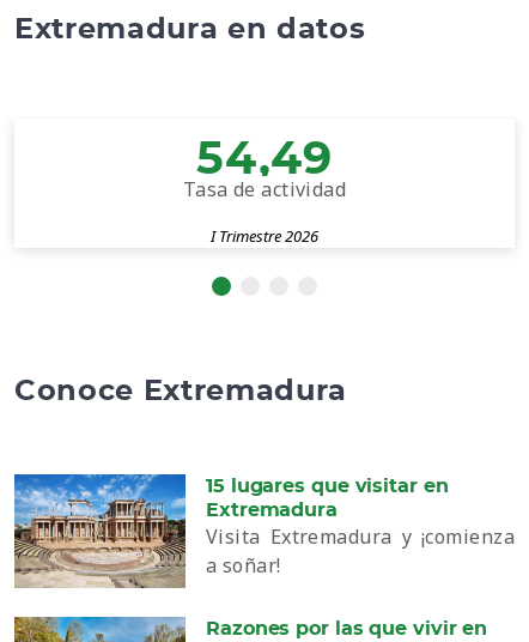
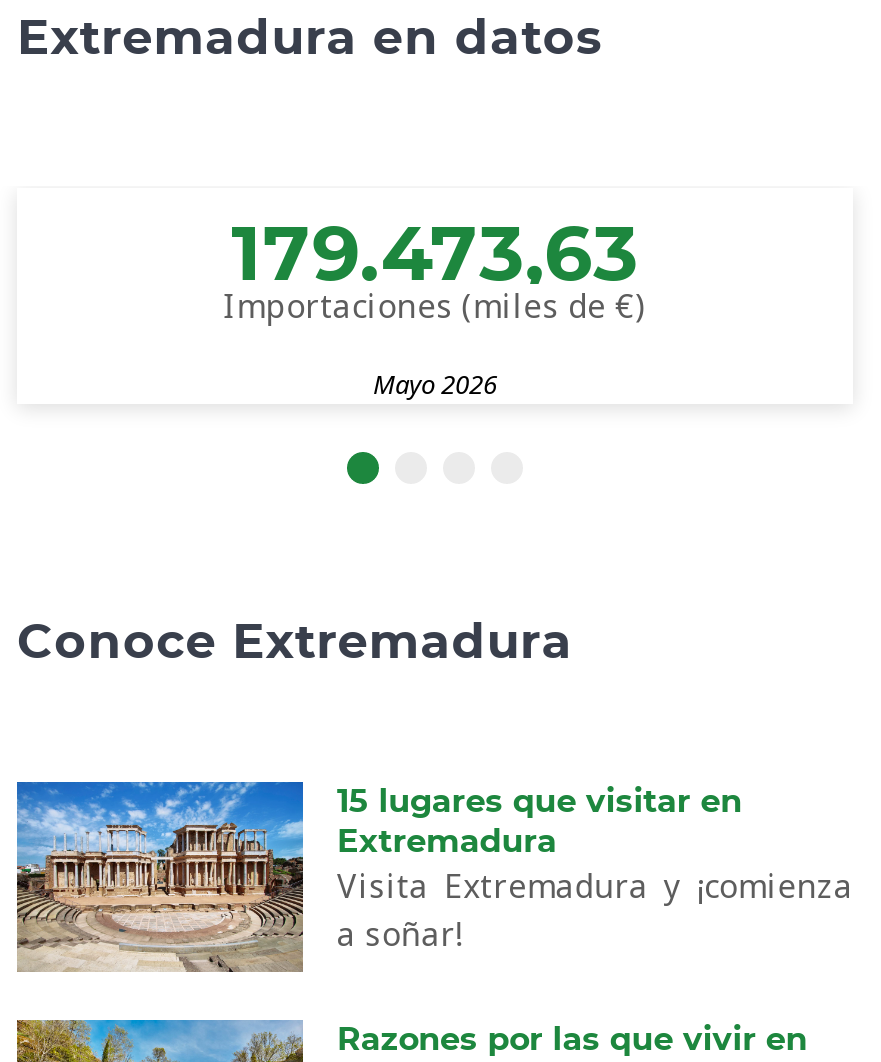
[183,138,346,203] 54,49 | Tasa de actividad -> [224,220,646,328] 179.473,63 | Importaciones (miles de €)
[211,225,318,247] I Trimestre 2026 -> [373,366,497,402] Mayo 2026

